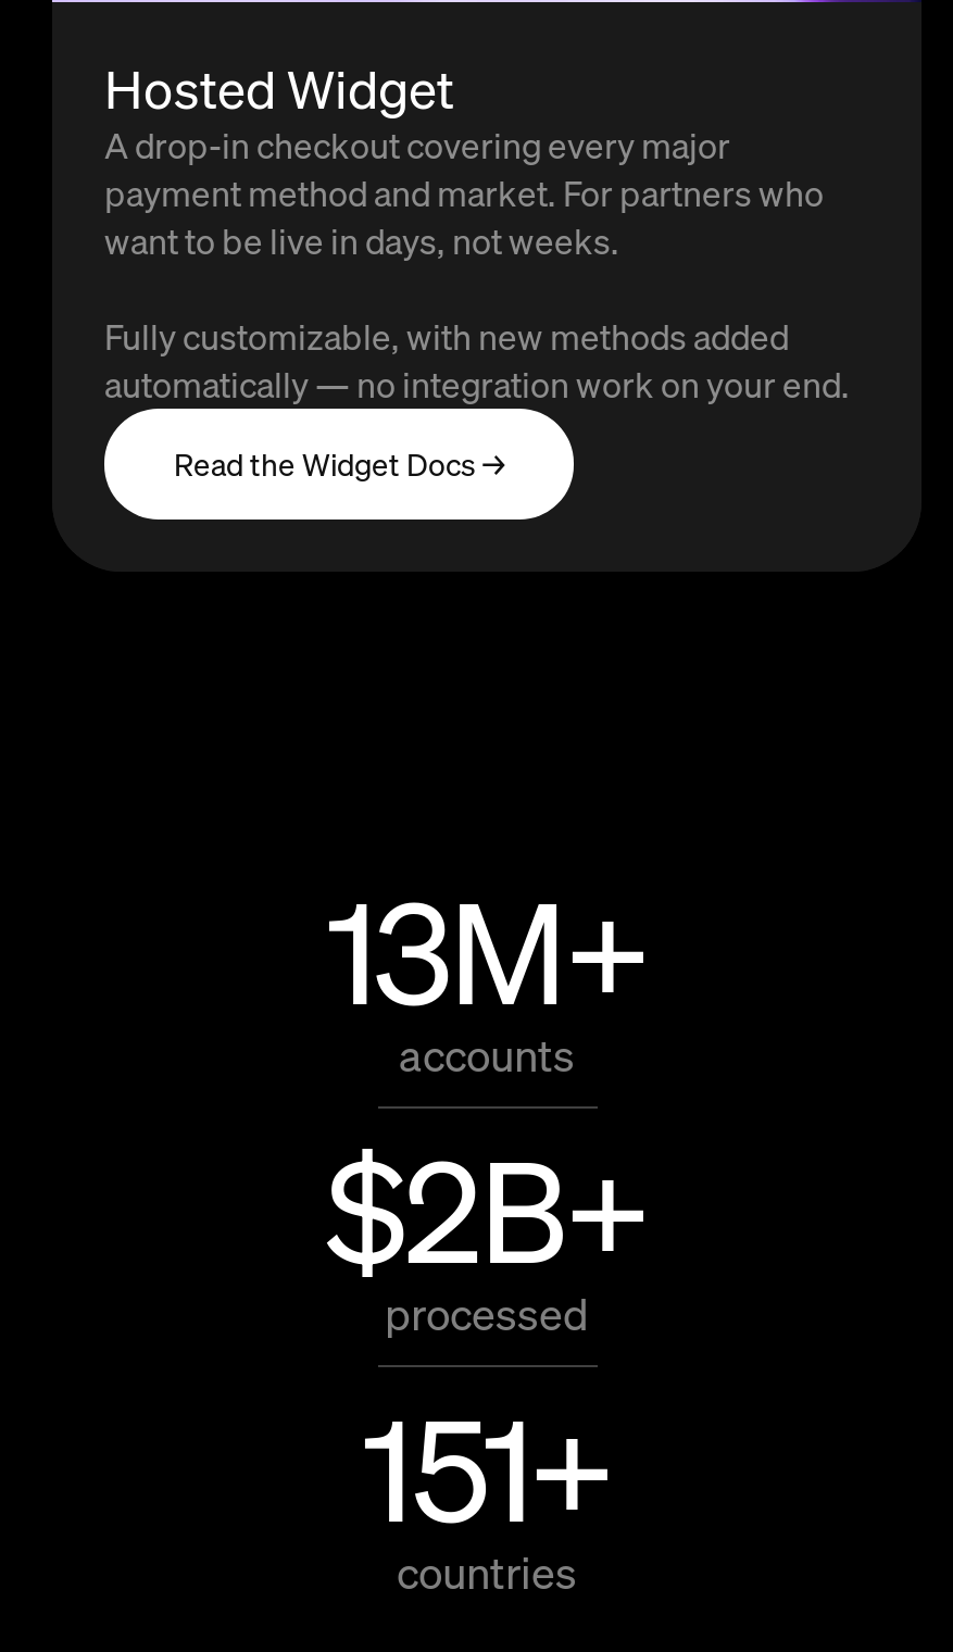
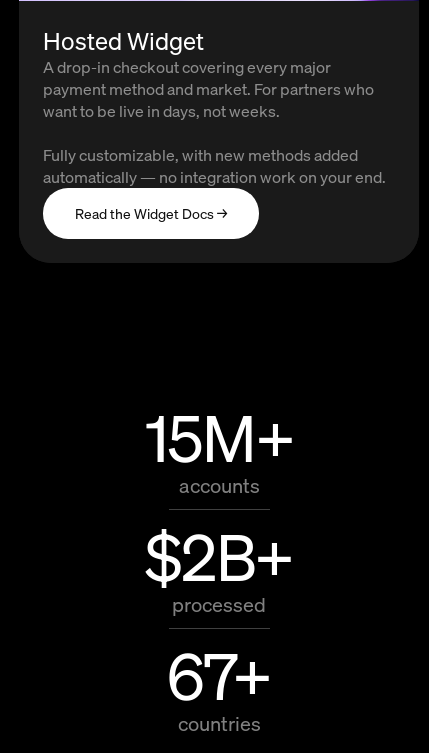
[326,859,648,1037] 13M+ -> [144,395,293,477] 15M+
[362,1376,612,1554] 151+ -> [167,633,271,715] 67+

